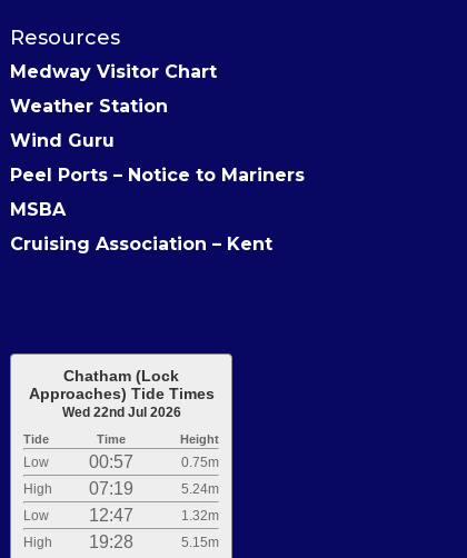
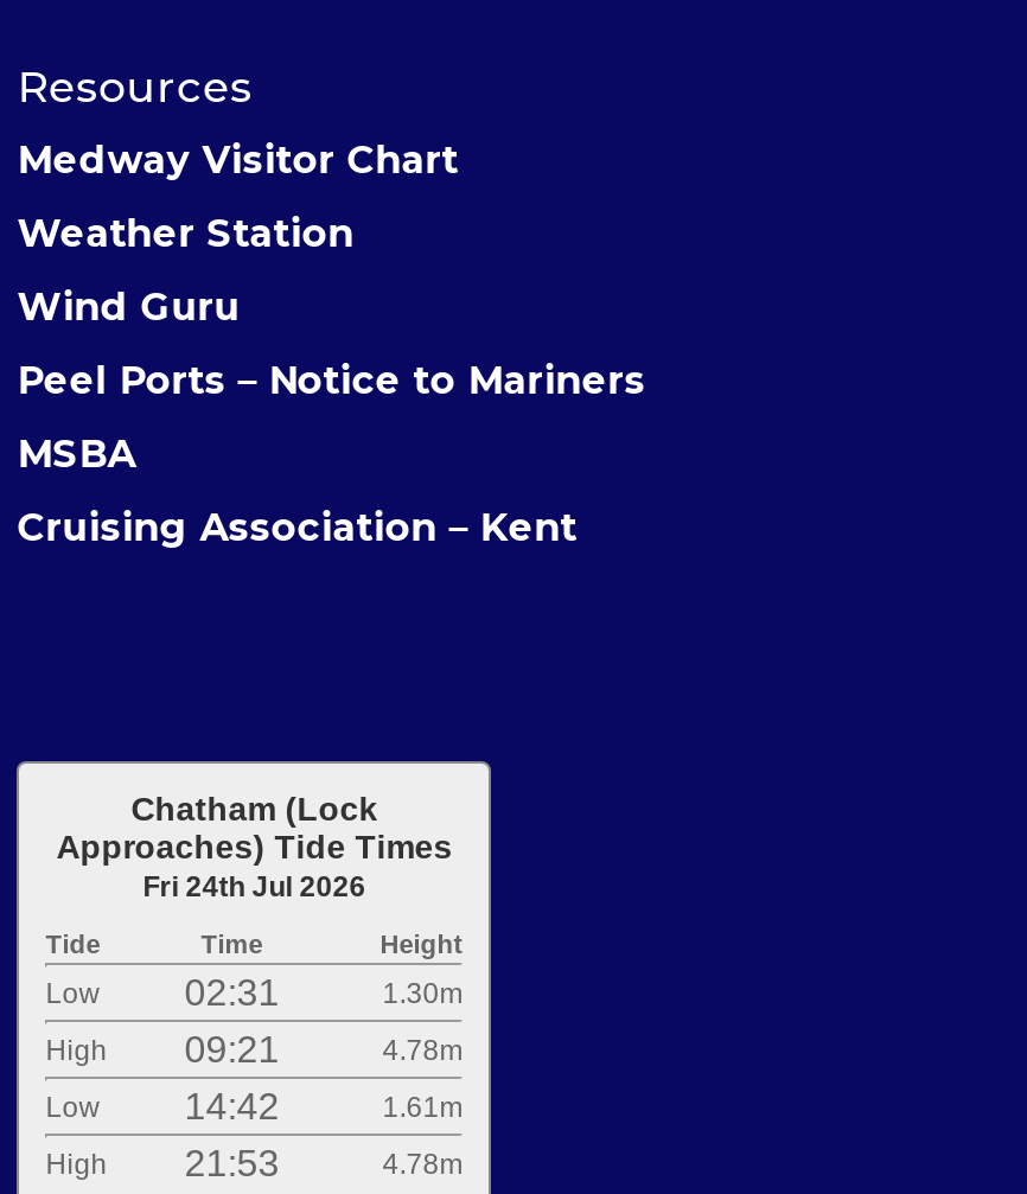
[62,404,181,420] Wed 22nd Jul 2026 -> [143,869,366,902] Fri 24th Jul 2026
[89,452,219,471] 00:57 | 0.75m -> [184,971,463,1011] 02:31 | 1.30m
[89,479,219,498] 07:19 | 5.24m -> [184,1028,463,1068] 09:21 | 4.78m
[89,506,219,525] 12:47 | 1.32m -> [184,1085,463,1125] 14:42 | 1.61m
[89,532,219,551] 19:28 | 5.15m -> [184,1142,463,1182] 21:53 | 4.78m

